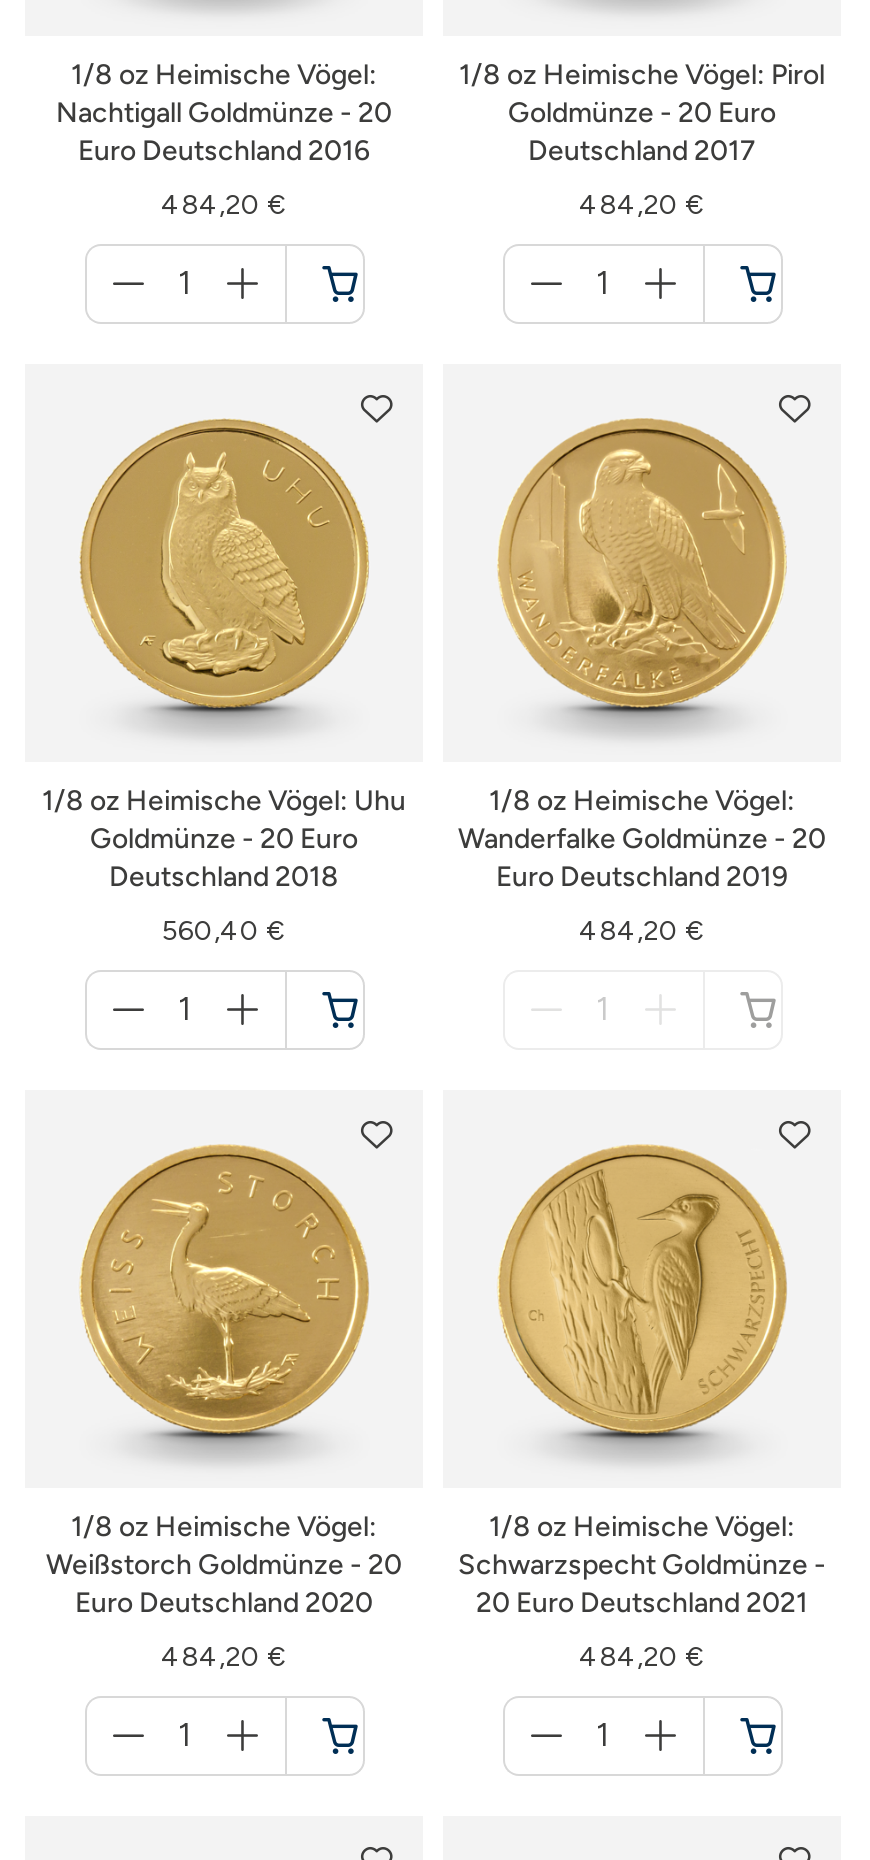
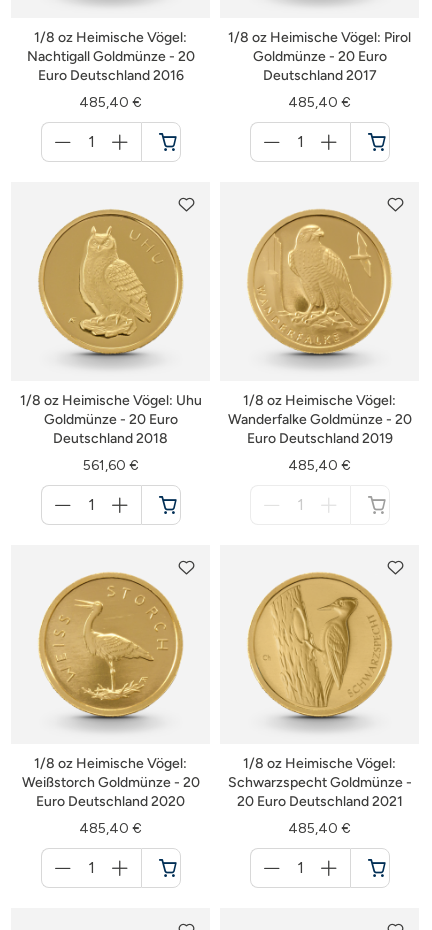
[161,188,287,222] 484,20 € -> [79,94,142,111] 485,40 €
[579,188,705,222] 484,20 € -> [288,94,351,111] 485,40 €
[162,914,286,948] 560,40 € -> [82,457,138,474] 561,60 €
[579,914,705,948] 484,20 € -> [288,457,351,474] 485,40 €
[161,1640,287,1674] 484,20 € -> [79,820,142,837] 485,40 €
[579,1640,705,1674] 484,20 € -> [288,820,351,837] 485,40 €

